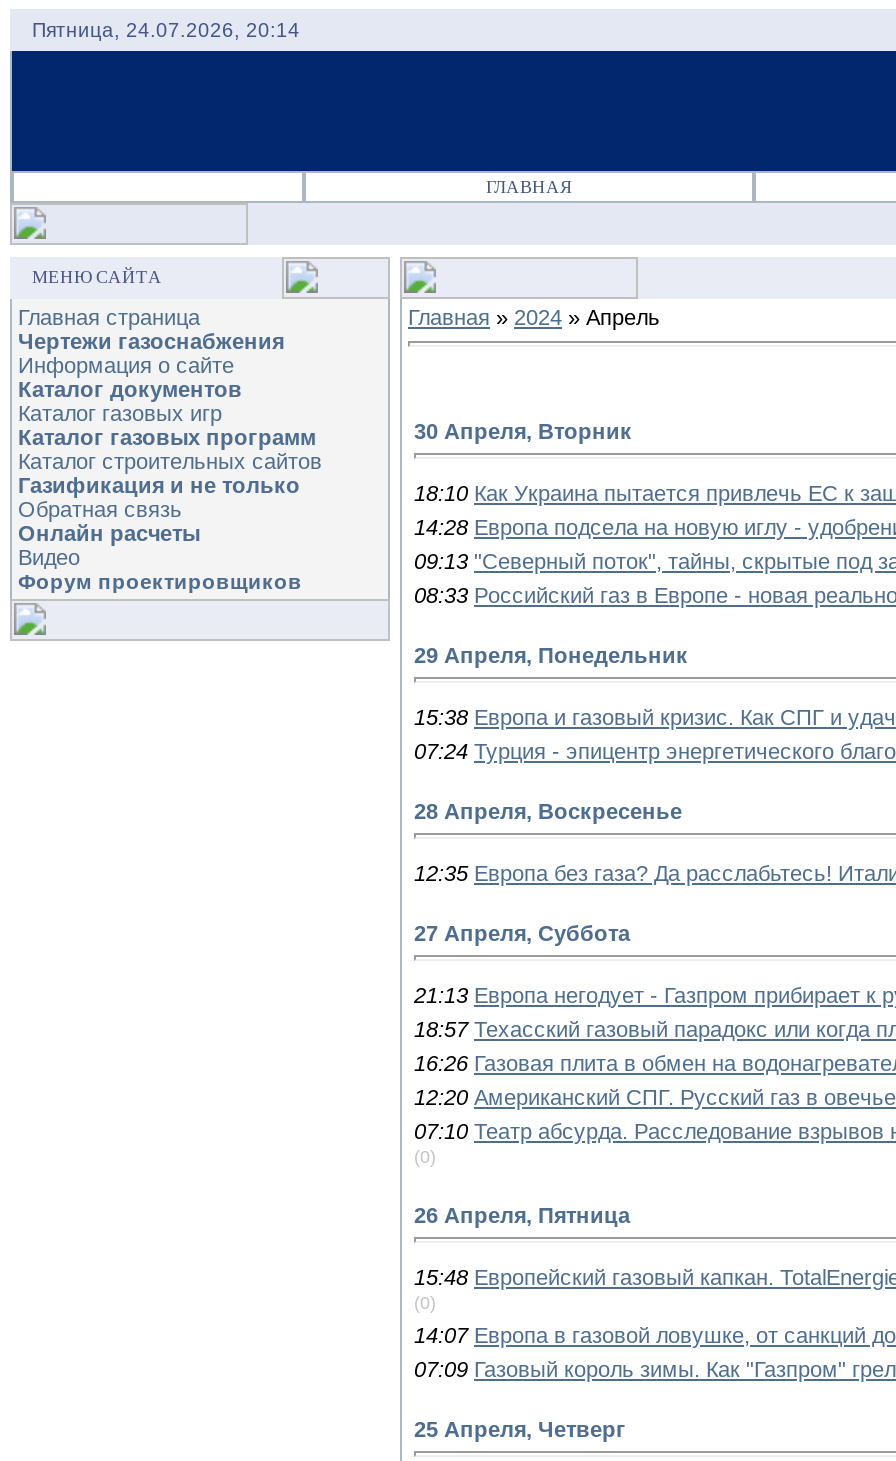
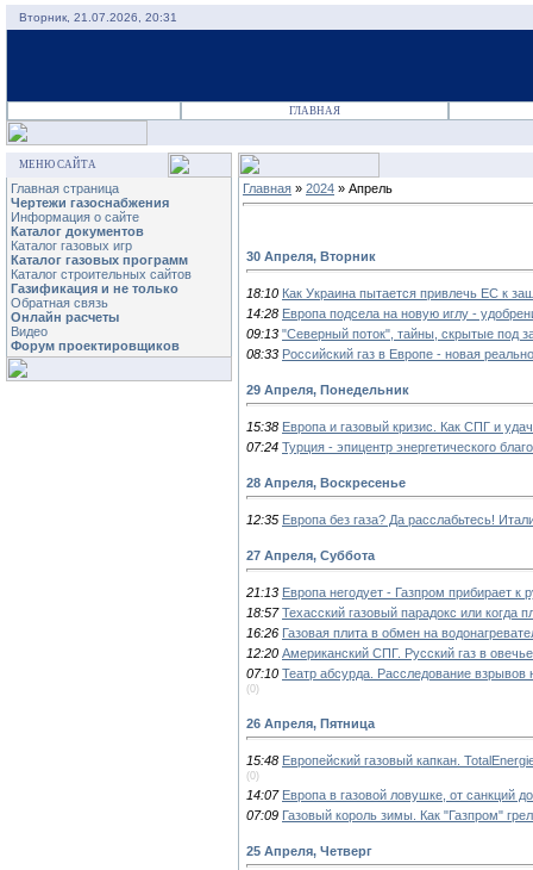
[32,19,300,41] Пятница, 24.07.2026, 20:14 -> [19,11,177,24] Вторник, 21.07.2026, 20:31

